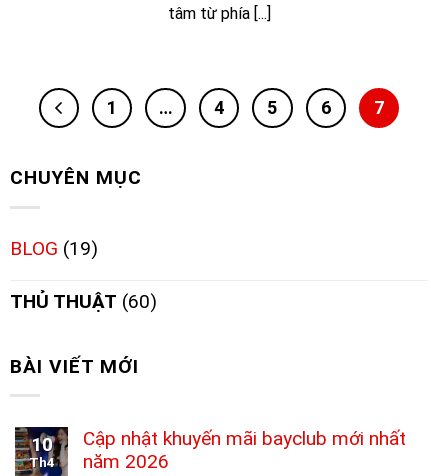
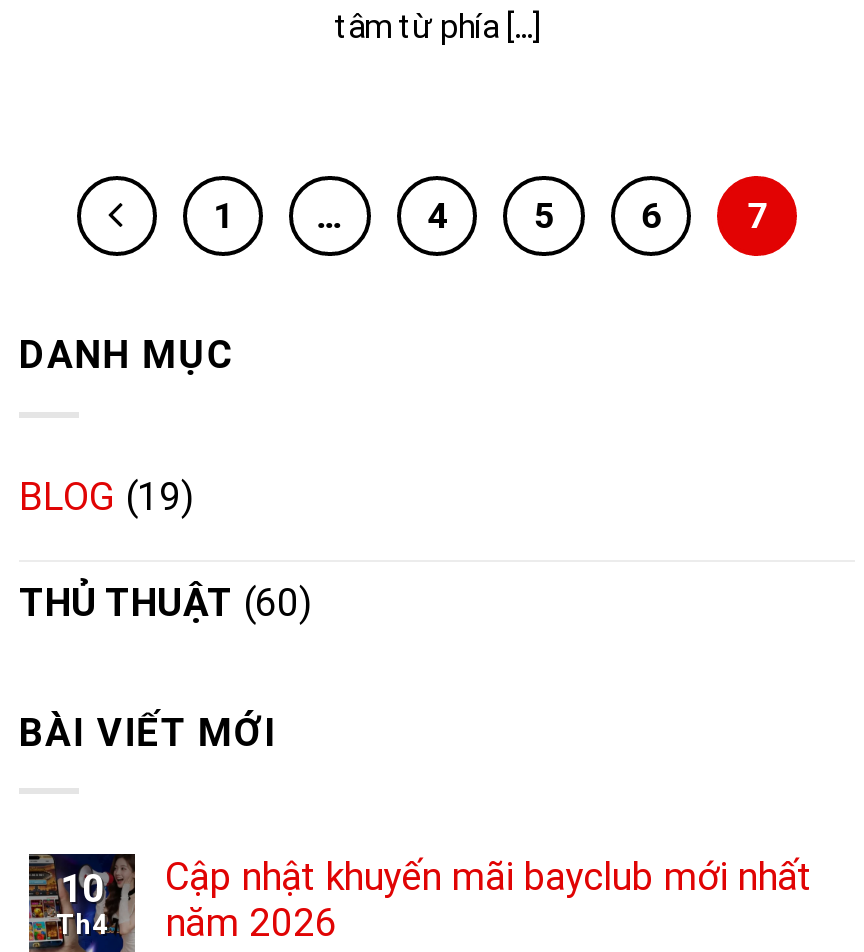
[10,166,142,189] CHUYÊN MỤC -> [19,332,234,378] DANH MỤC

